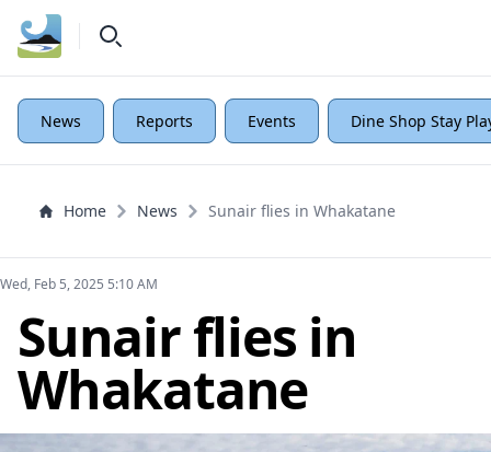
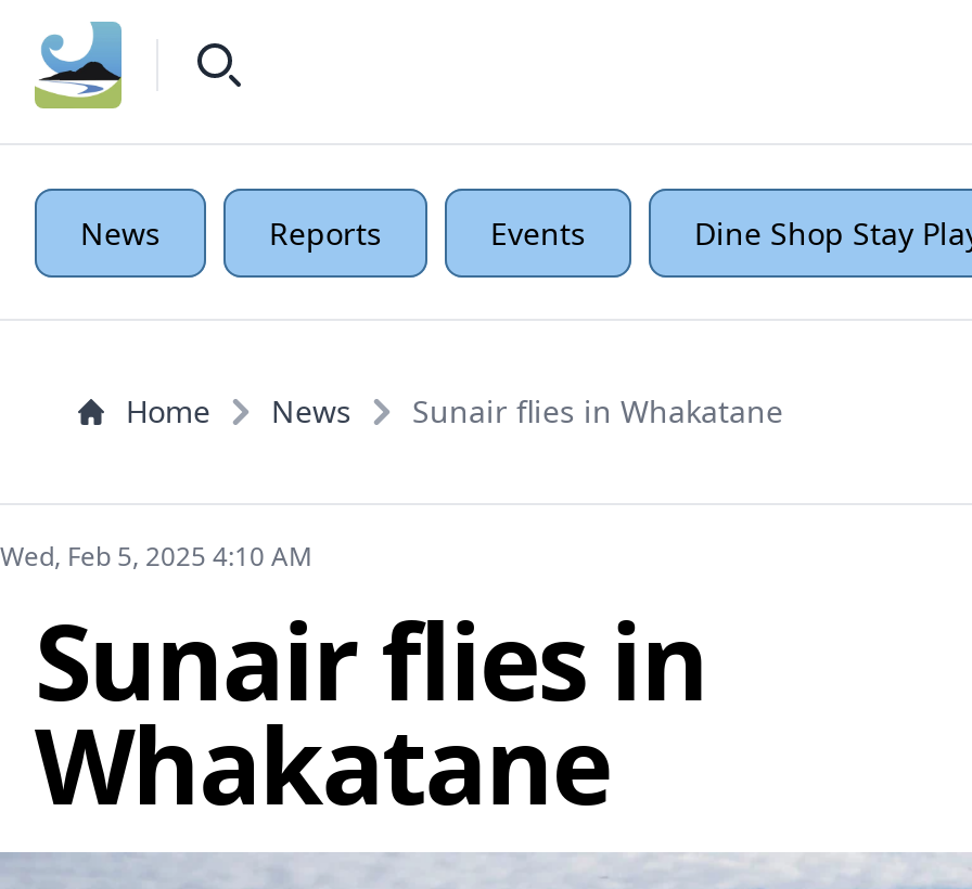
[0,275,158,293] Wed, Feb 5, 2025 5:10 AM -> [0,538,312,575] Wed, Feb 5, 2025 4:10 AM

